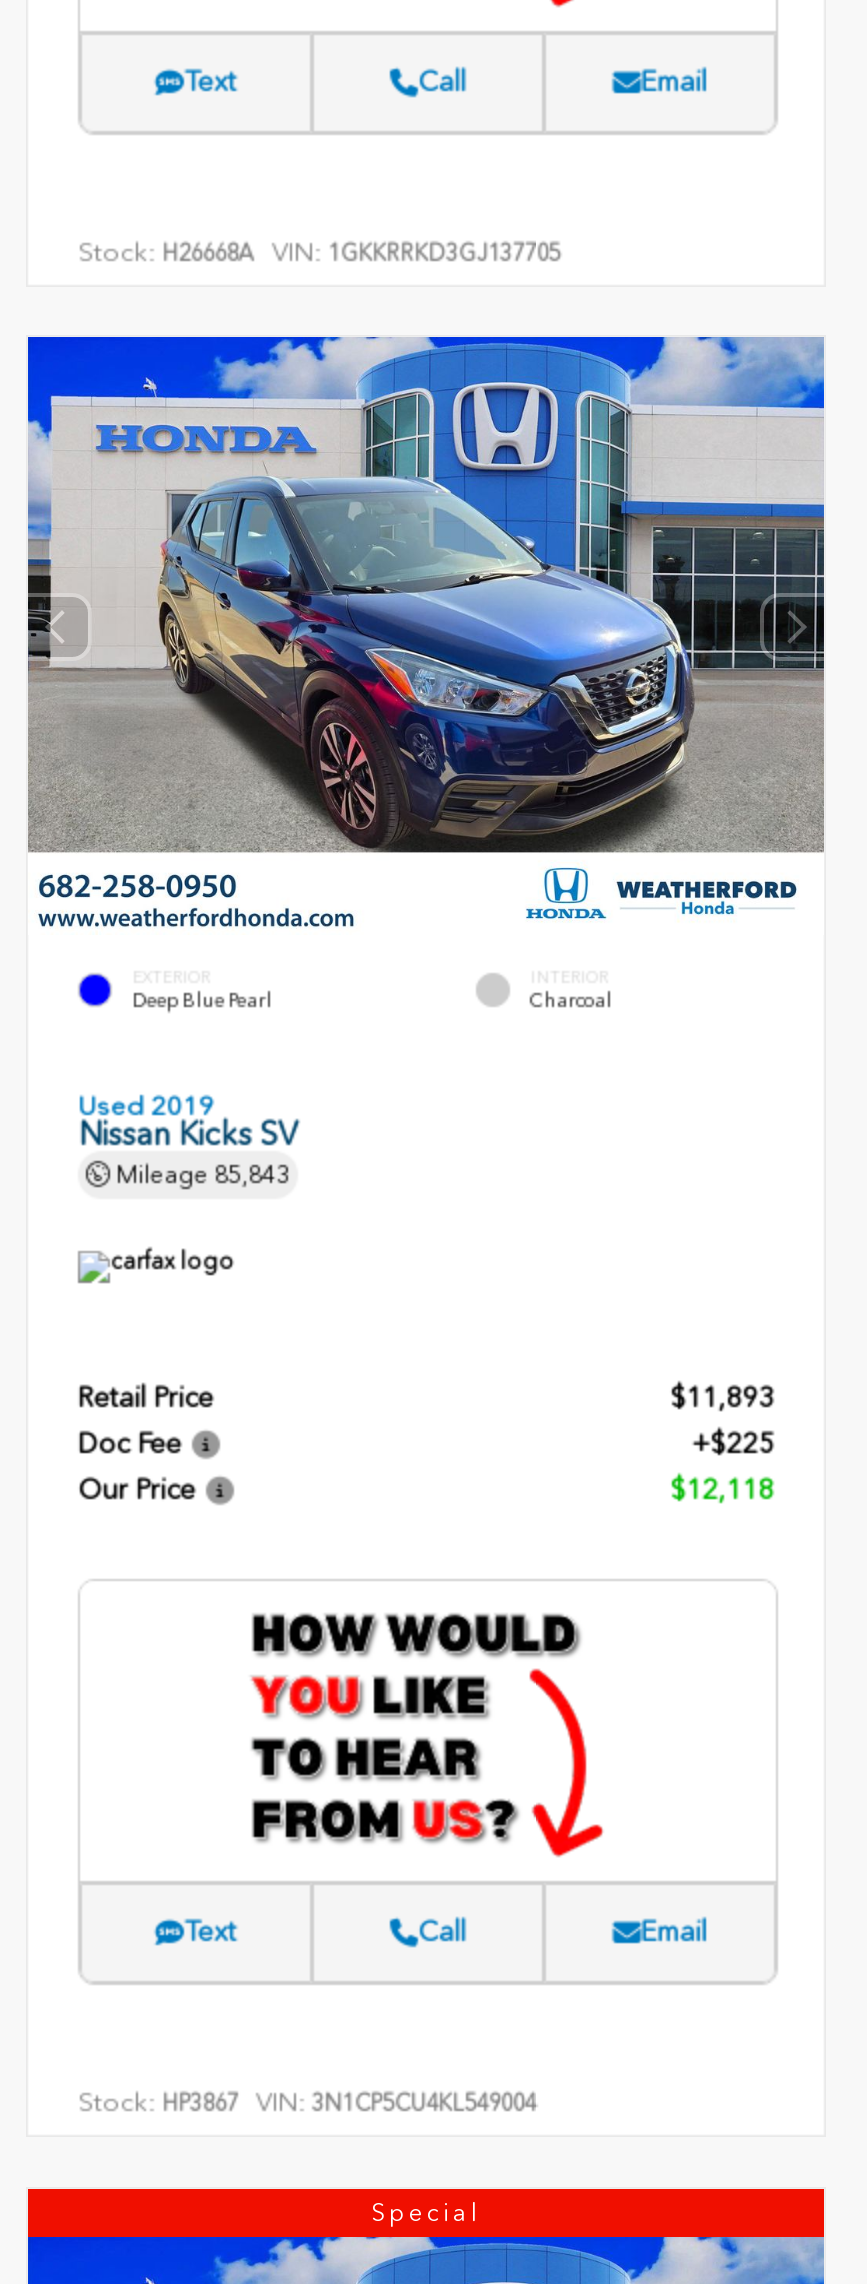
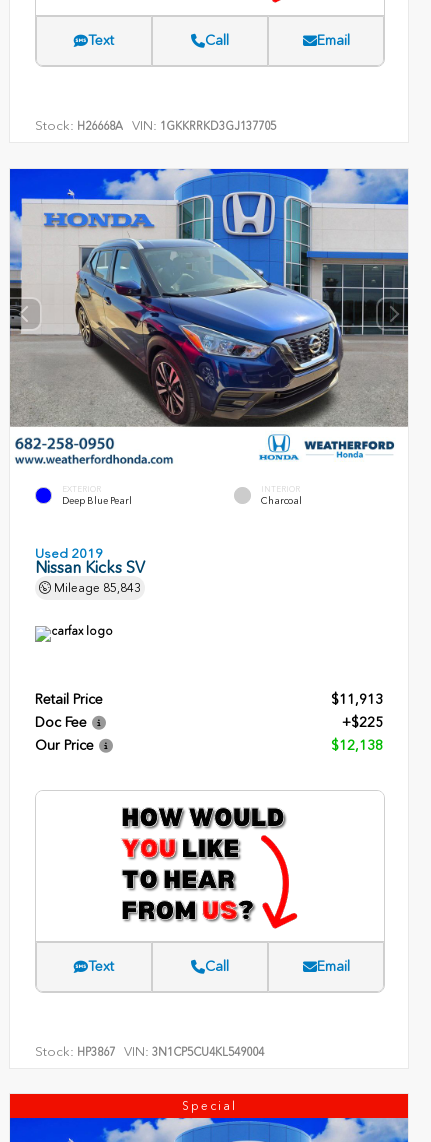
[670,1380,774,1414] $11,893 -> [331,690,383,707] $11,913
[670,1472,774,1506] $12,118 -> [331,736,383,753] $12,138

